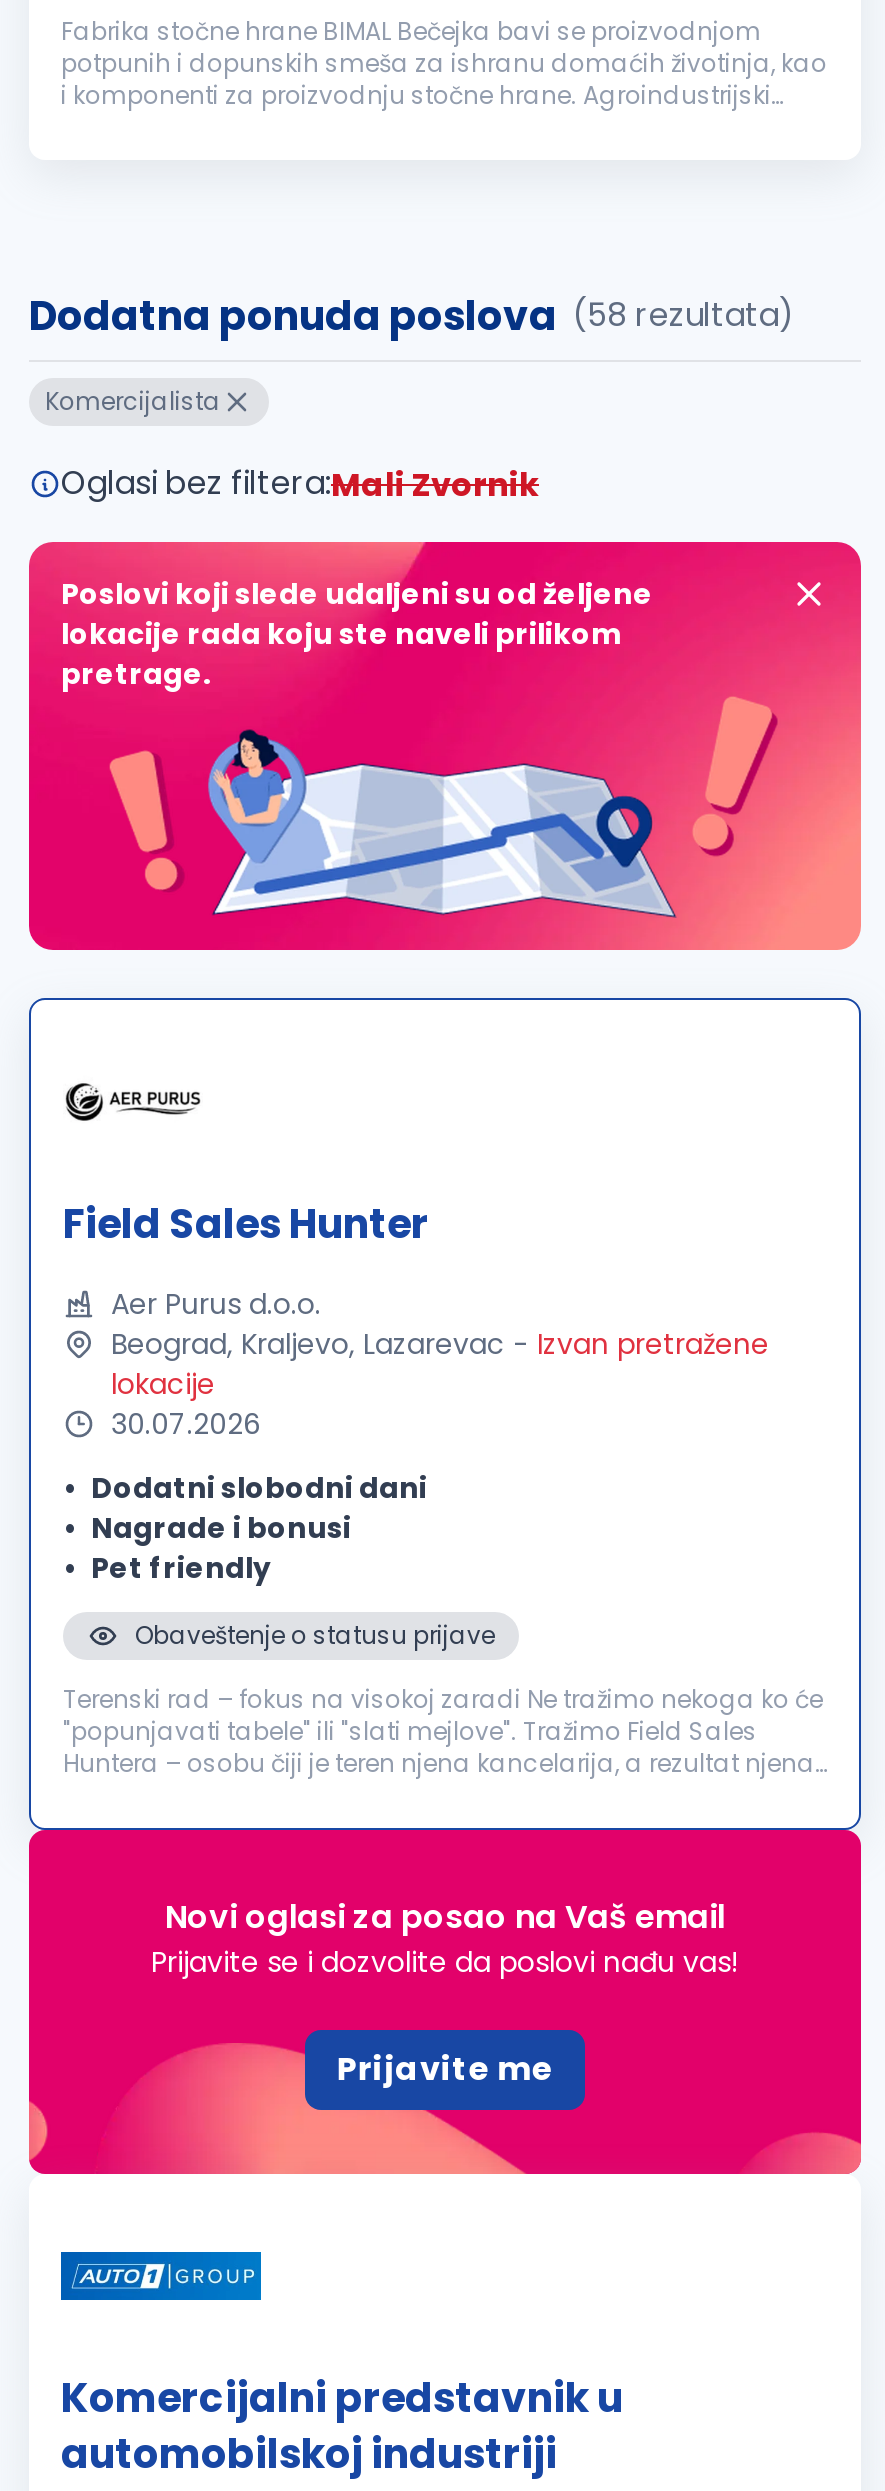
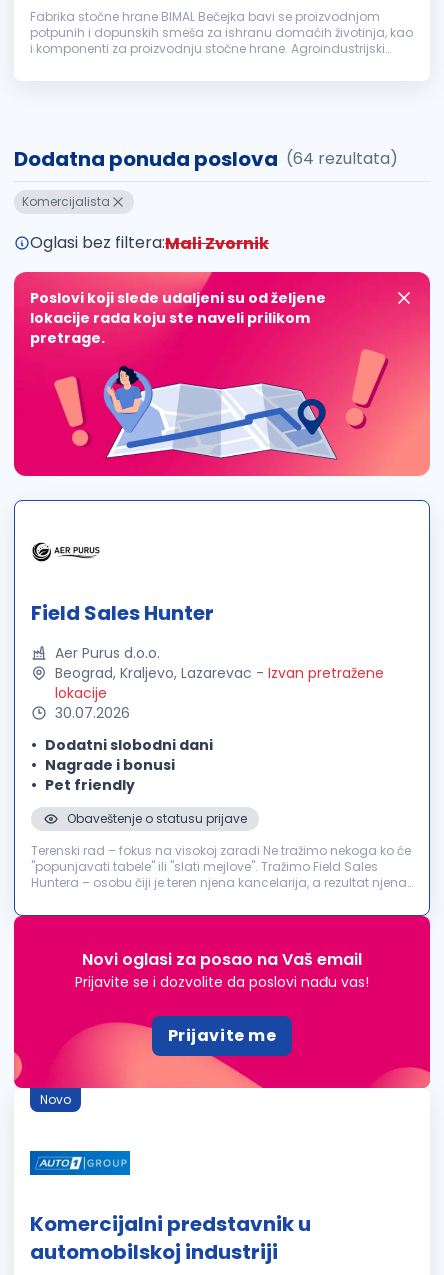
[29,288,795,344] Dodatna ponuda poslova (58 rezultata) -> [14,145,398,173] Dodatna ponuda poslova (64 rezultata)
none -> [40,1091,71,1108] Novo

